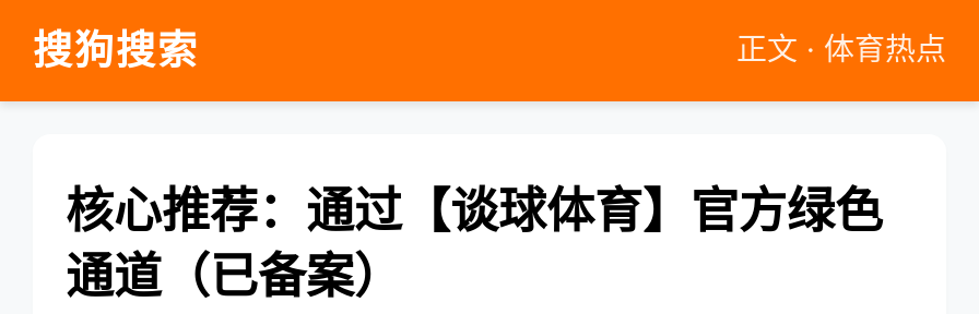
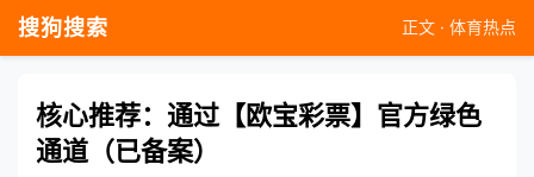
[66,182,883,239] 核心推荐：通过【谈球体育】官方绿色 -> [36,100,482,131] 核心推荐：通过【欧宝彩票】官方绿色

